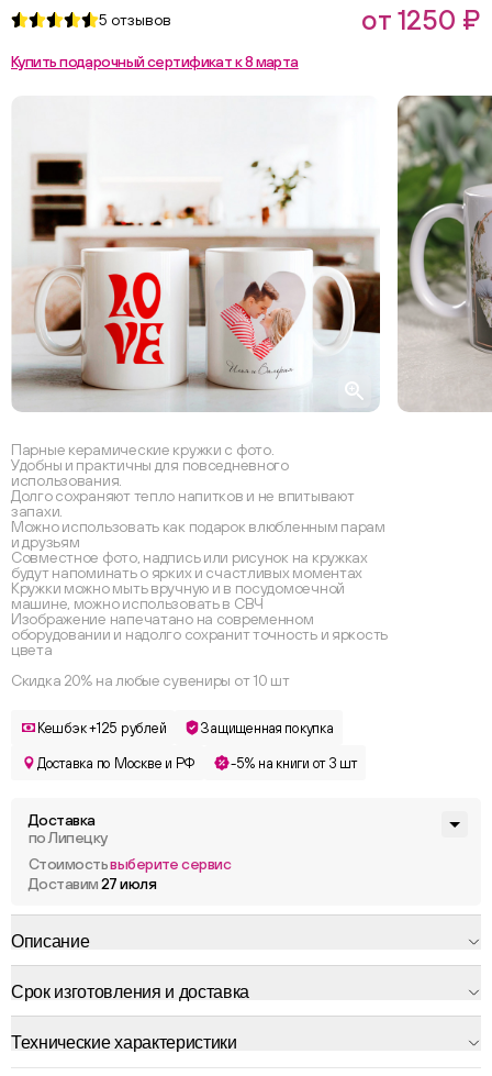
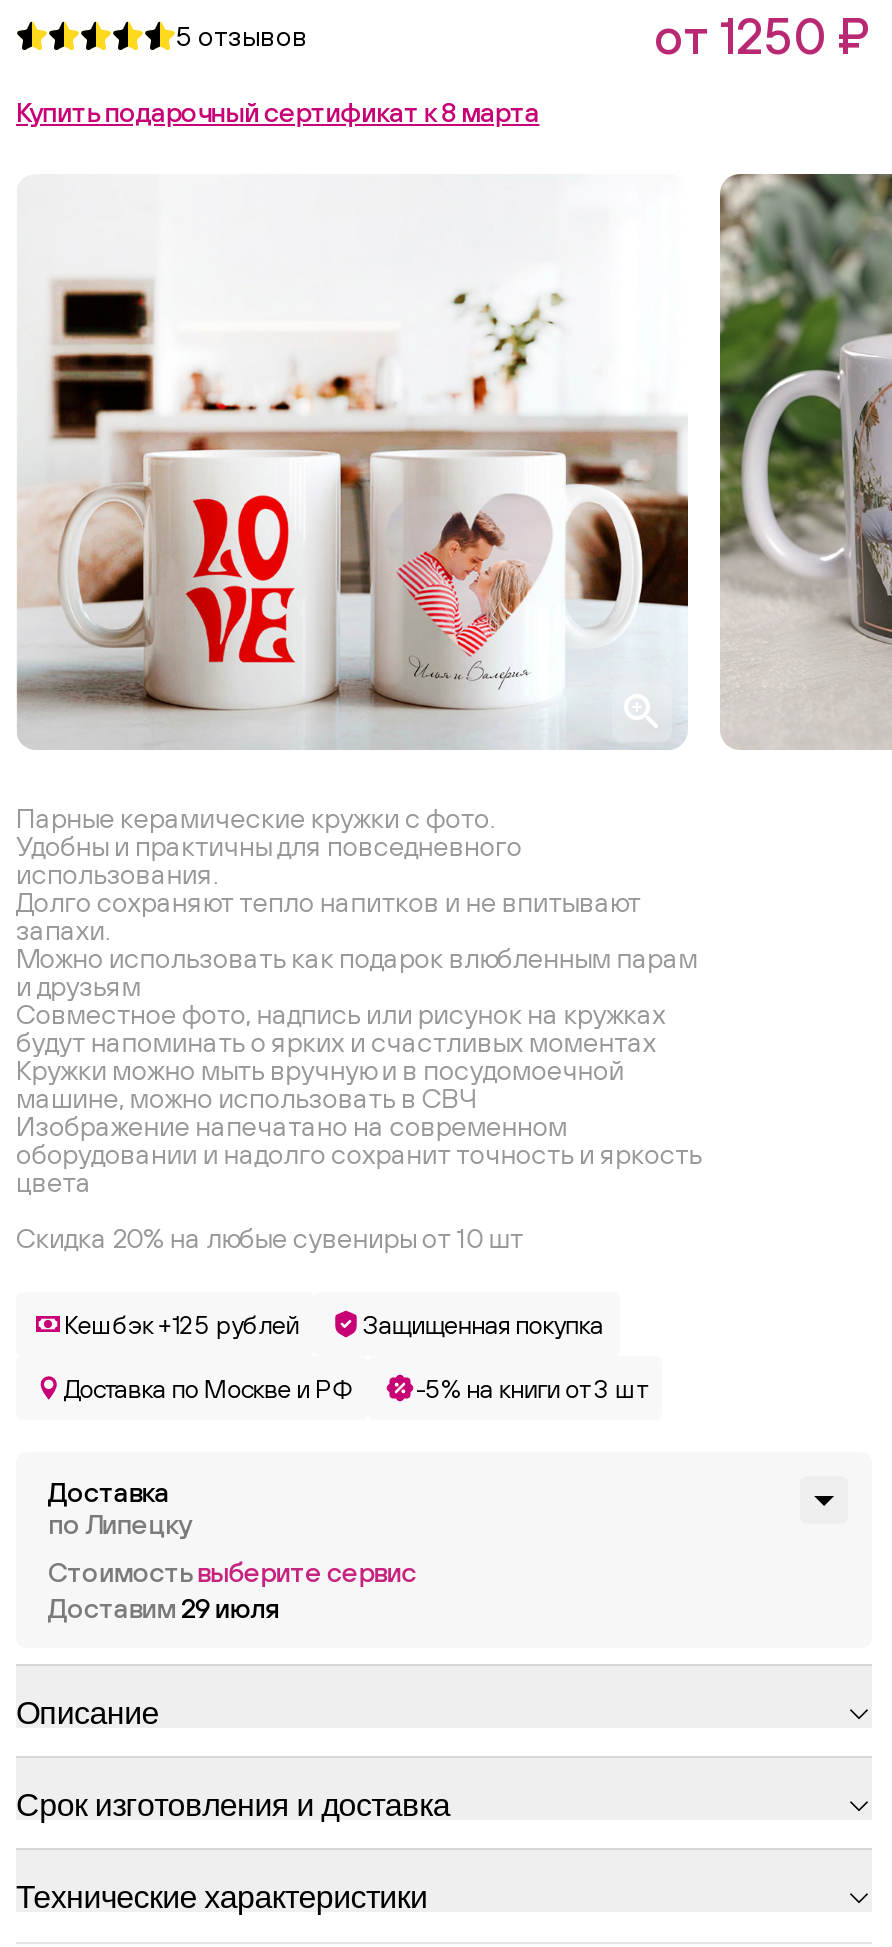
[29,875,156,892] Доставим 27 июля -> [48,1592,280,1624] Доставим 29 июля

